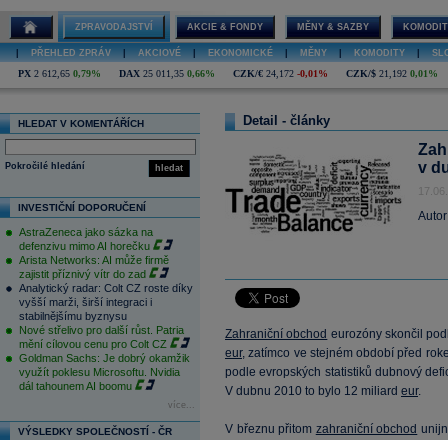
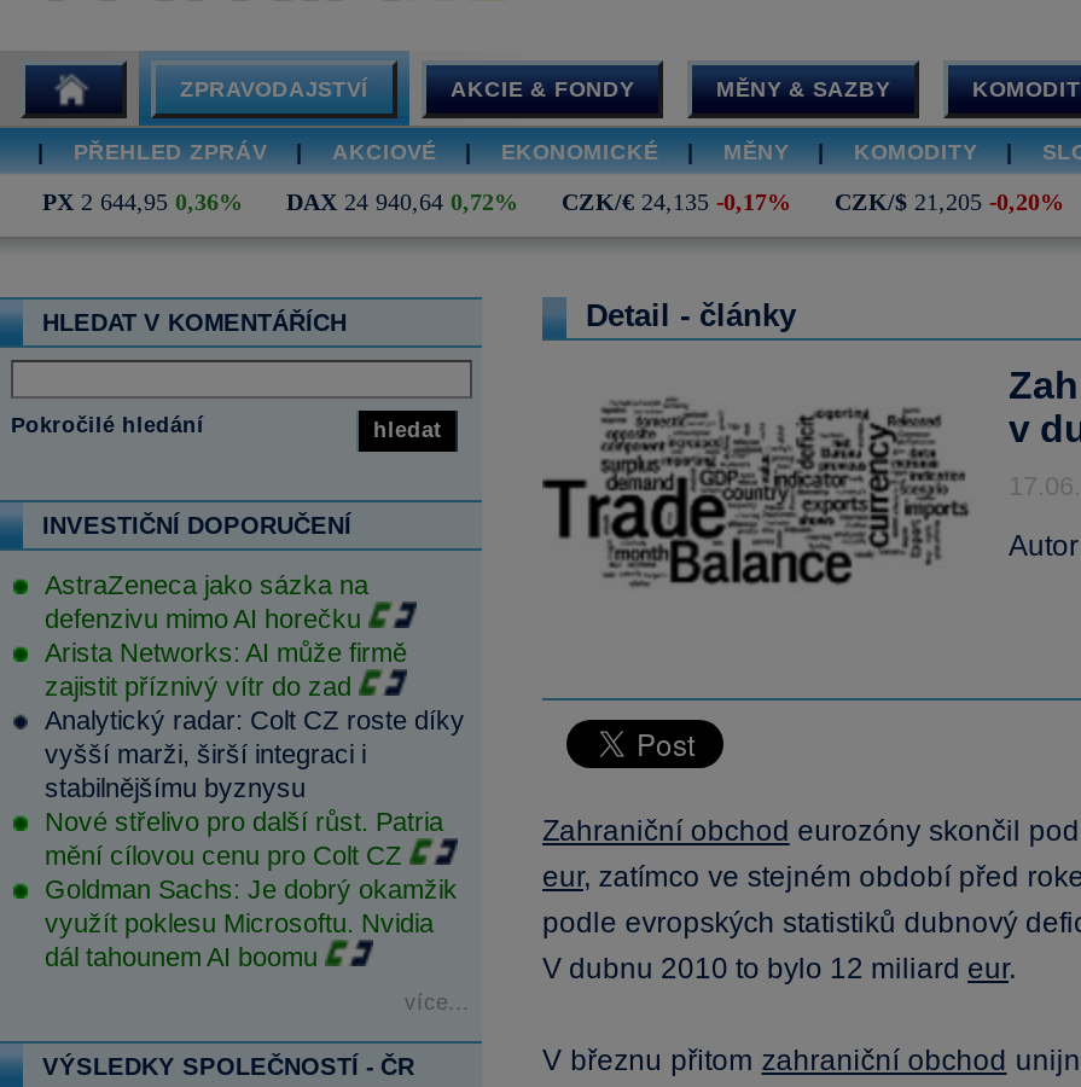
[18,68,101,79] PX 2 612,65 0,79% -> [42,188,243,215] PX 2 644,95 0,36%
[119,68,215,79] DAX 25 011,35 0,66% -> [286,188,518,215] DAX 24 940,64 0,72%
[233,68,328,79] CZK/€ 24,172 -0,01% -> [562,188,791,215] CZK/€ 24,135 -0,17%
[346,68,438,79] CZK/$ 21,192 0,01% -> [835,188,1064,215] CZK/$ 21,205 -0,20%

